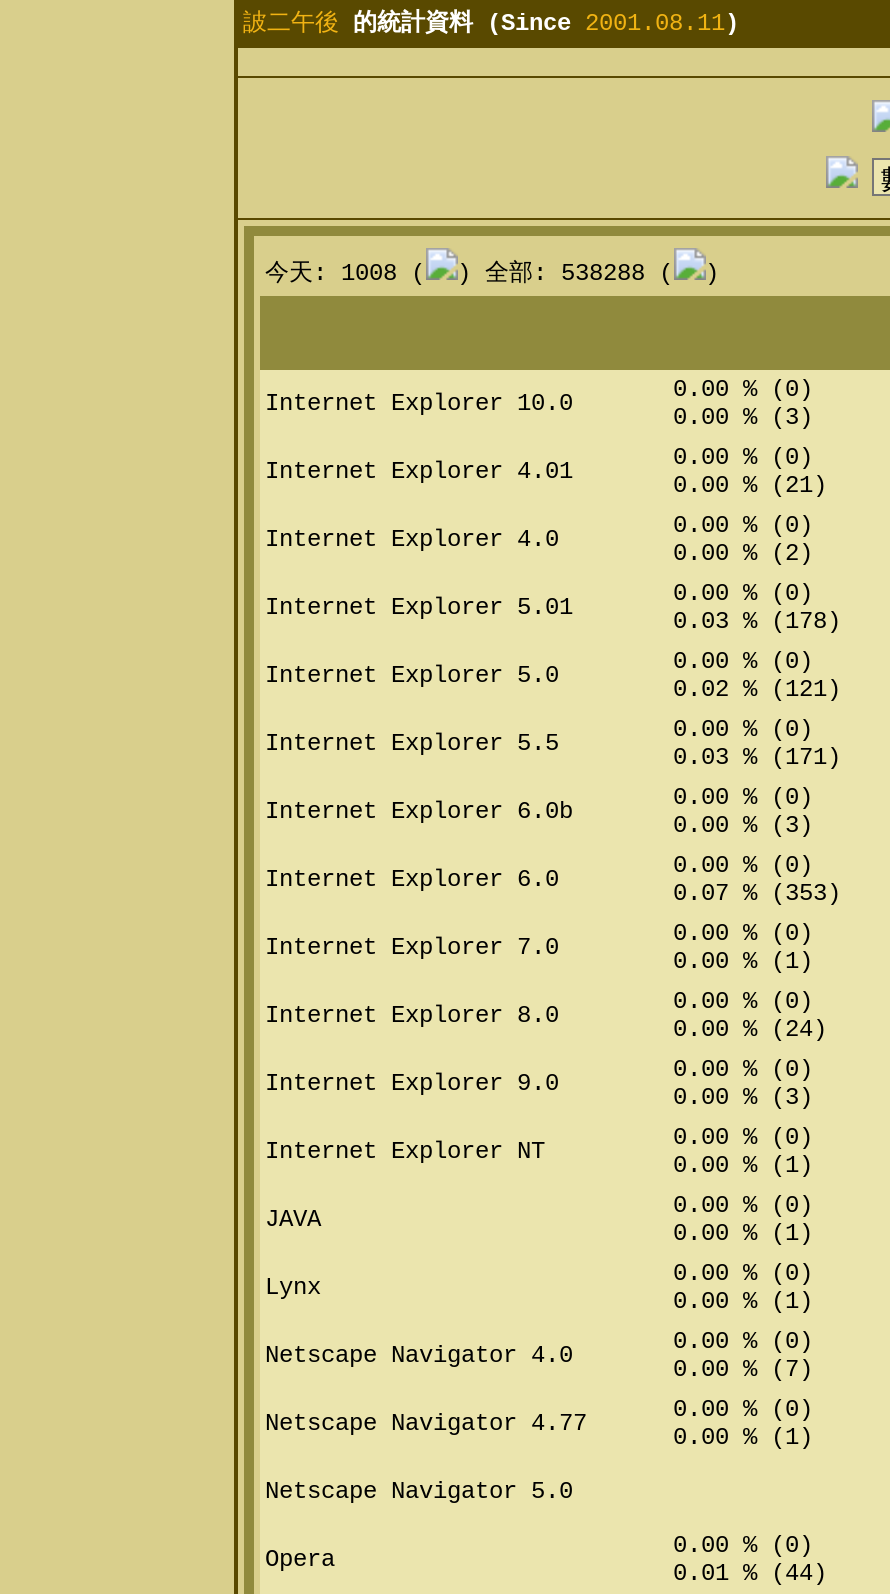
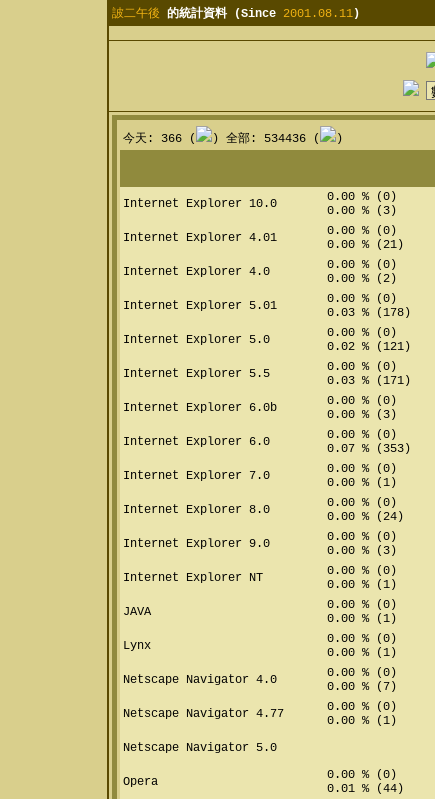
[265,260,425,288] 今天: 1008 ( -> [122,132,195,146] 今天: 366 (
[457,260,673,288] ) 全部: 538288 ( -> [211,132,319,146] ) 全部: 534436 (

